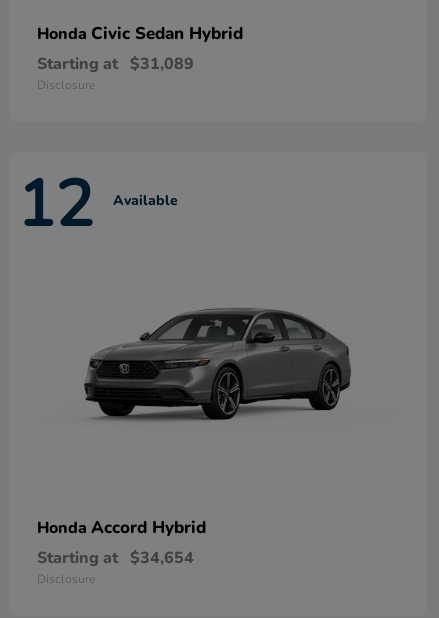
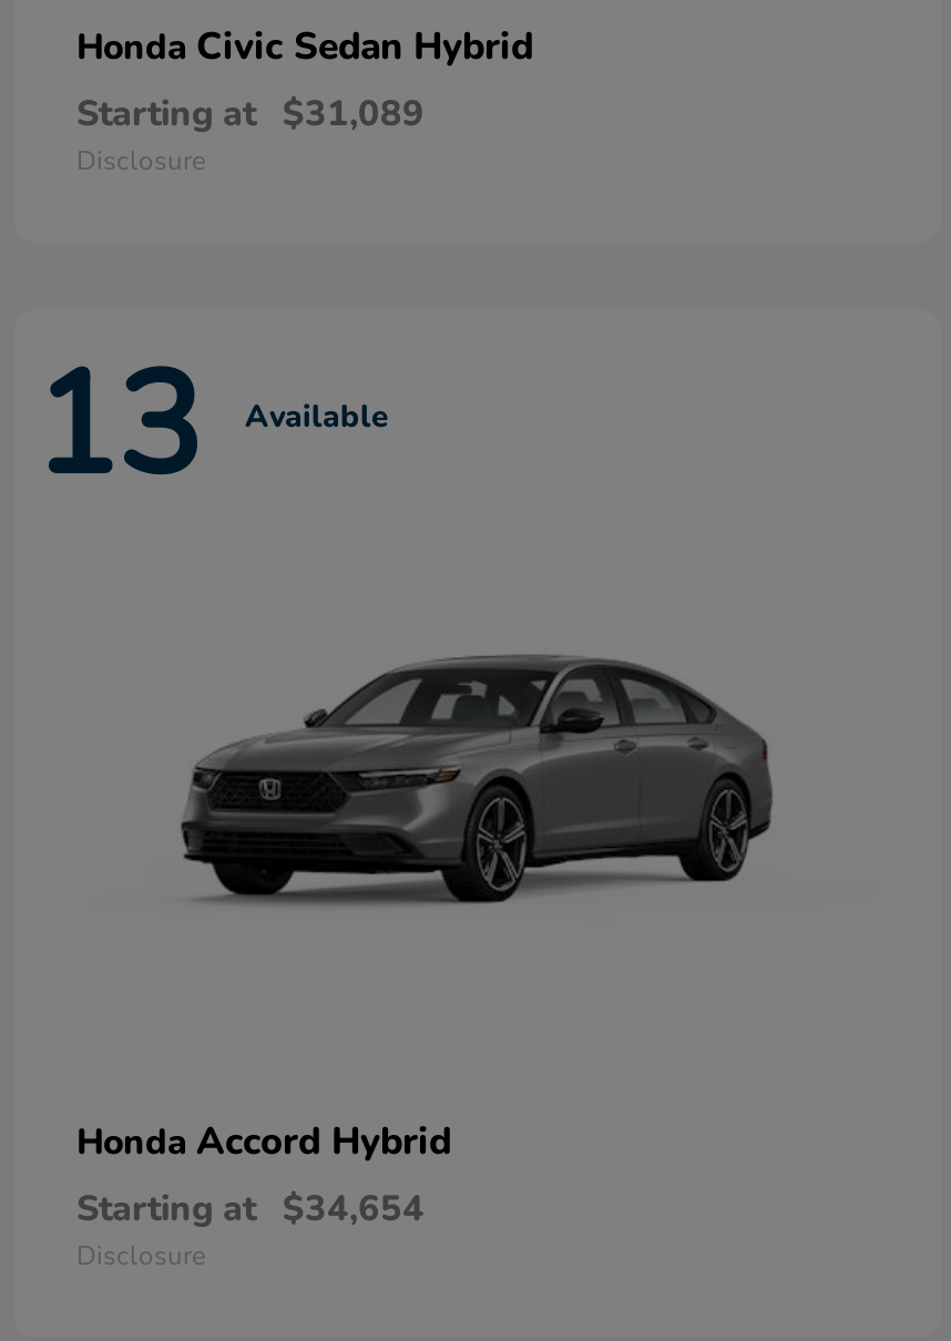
[17,160,178,248] 12 Available -> [32,328,389,523] 13 Available

